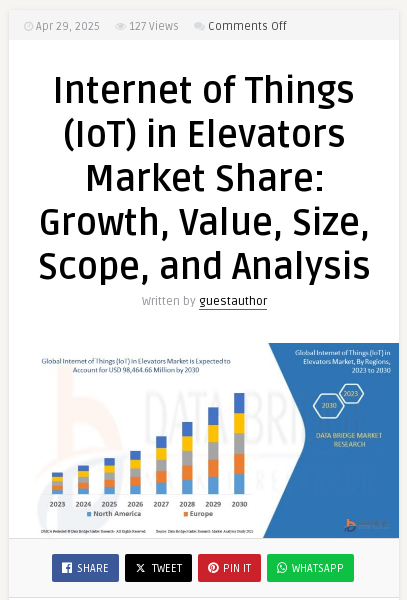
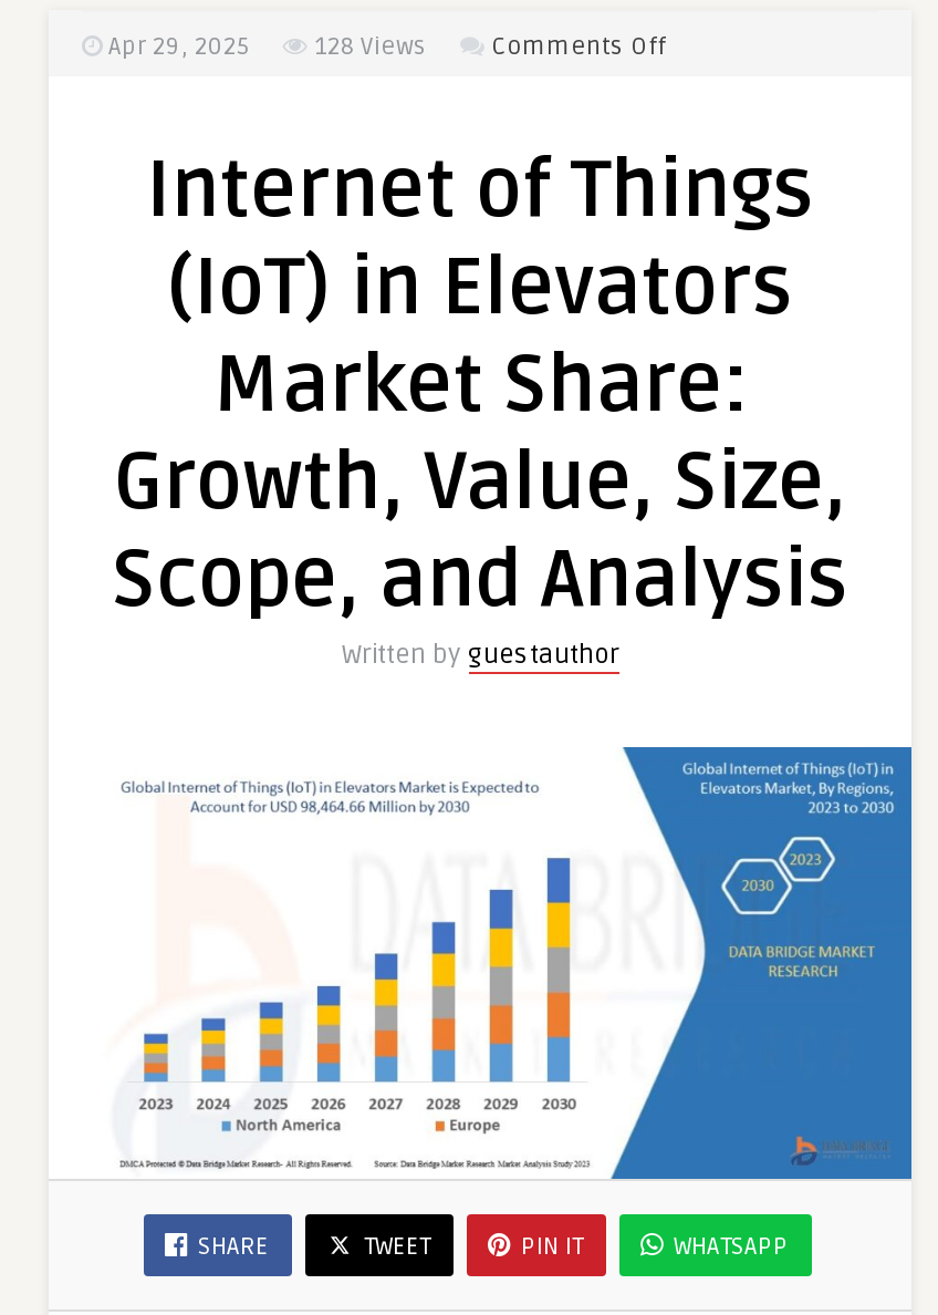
[33,20,179,33] Apr 29, 2025 127 Views -> [102,32,427,61] Apr 29, 2025 128 Views

